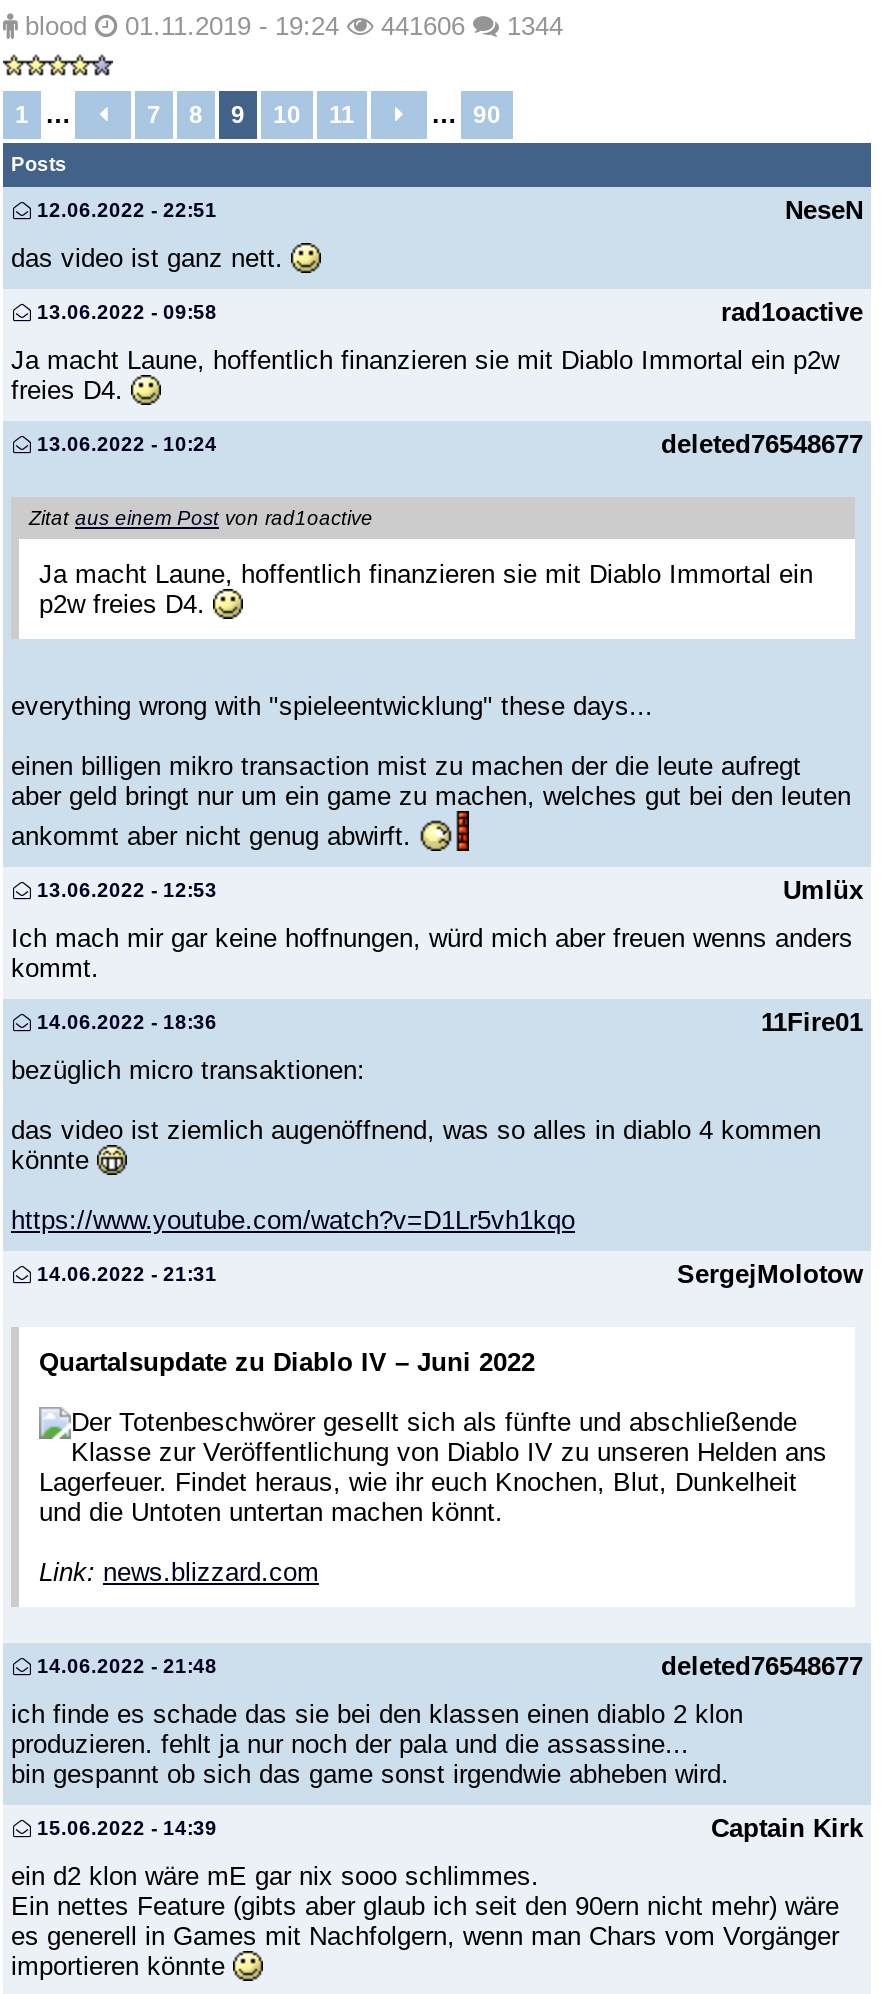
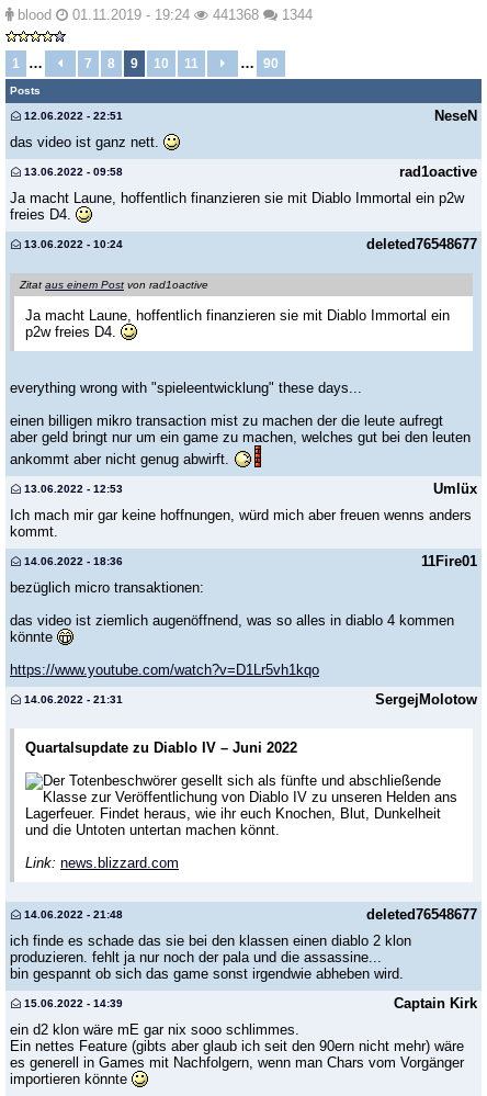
[17,11,563,41] blood 01.11.2019 - 19:24 441606 1344 -> [13,6,313,23] blood 01.11.2019 - 19:24 441368 1344

